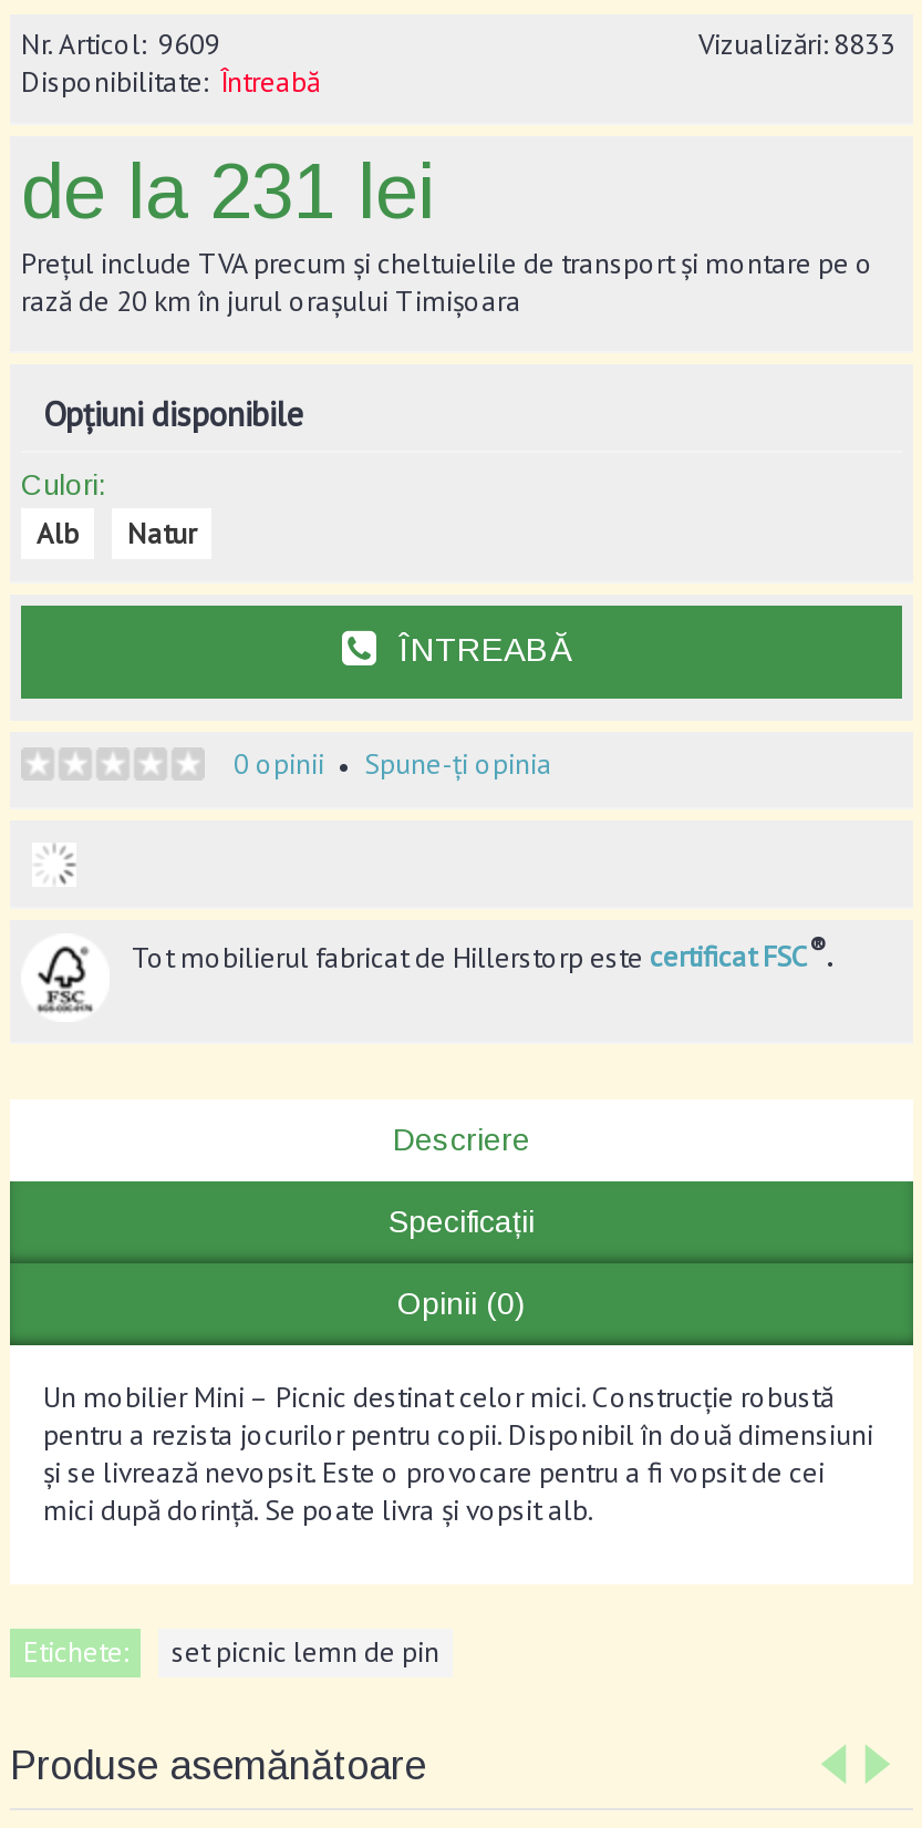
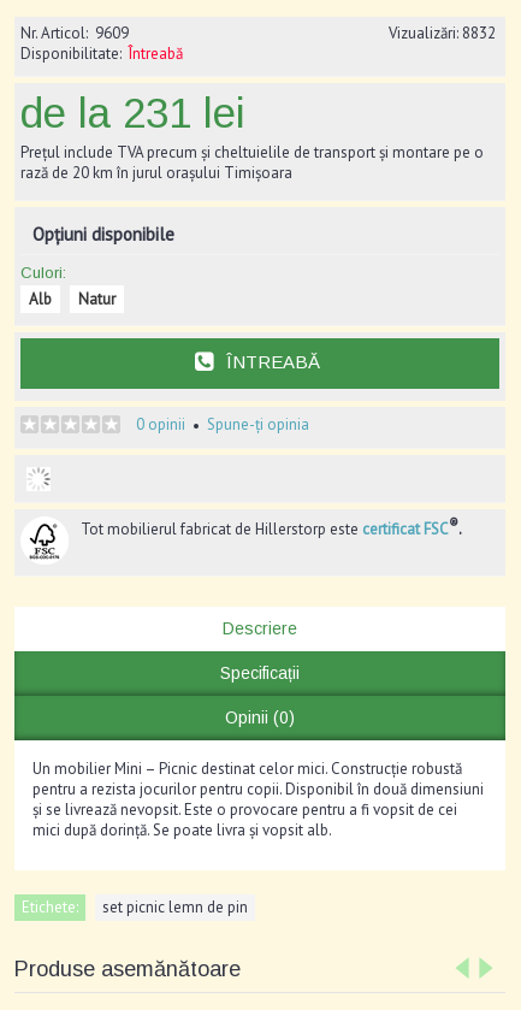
[698,25,895,63] Vizualizări: 8833 -> [389,23,496,43] Vizualizări: 8832

